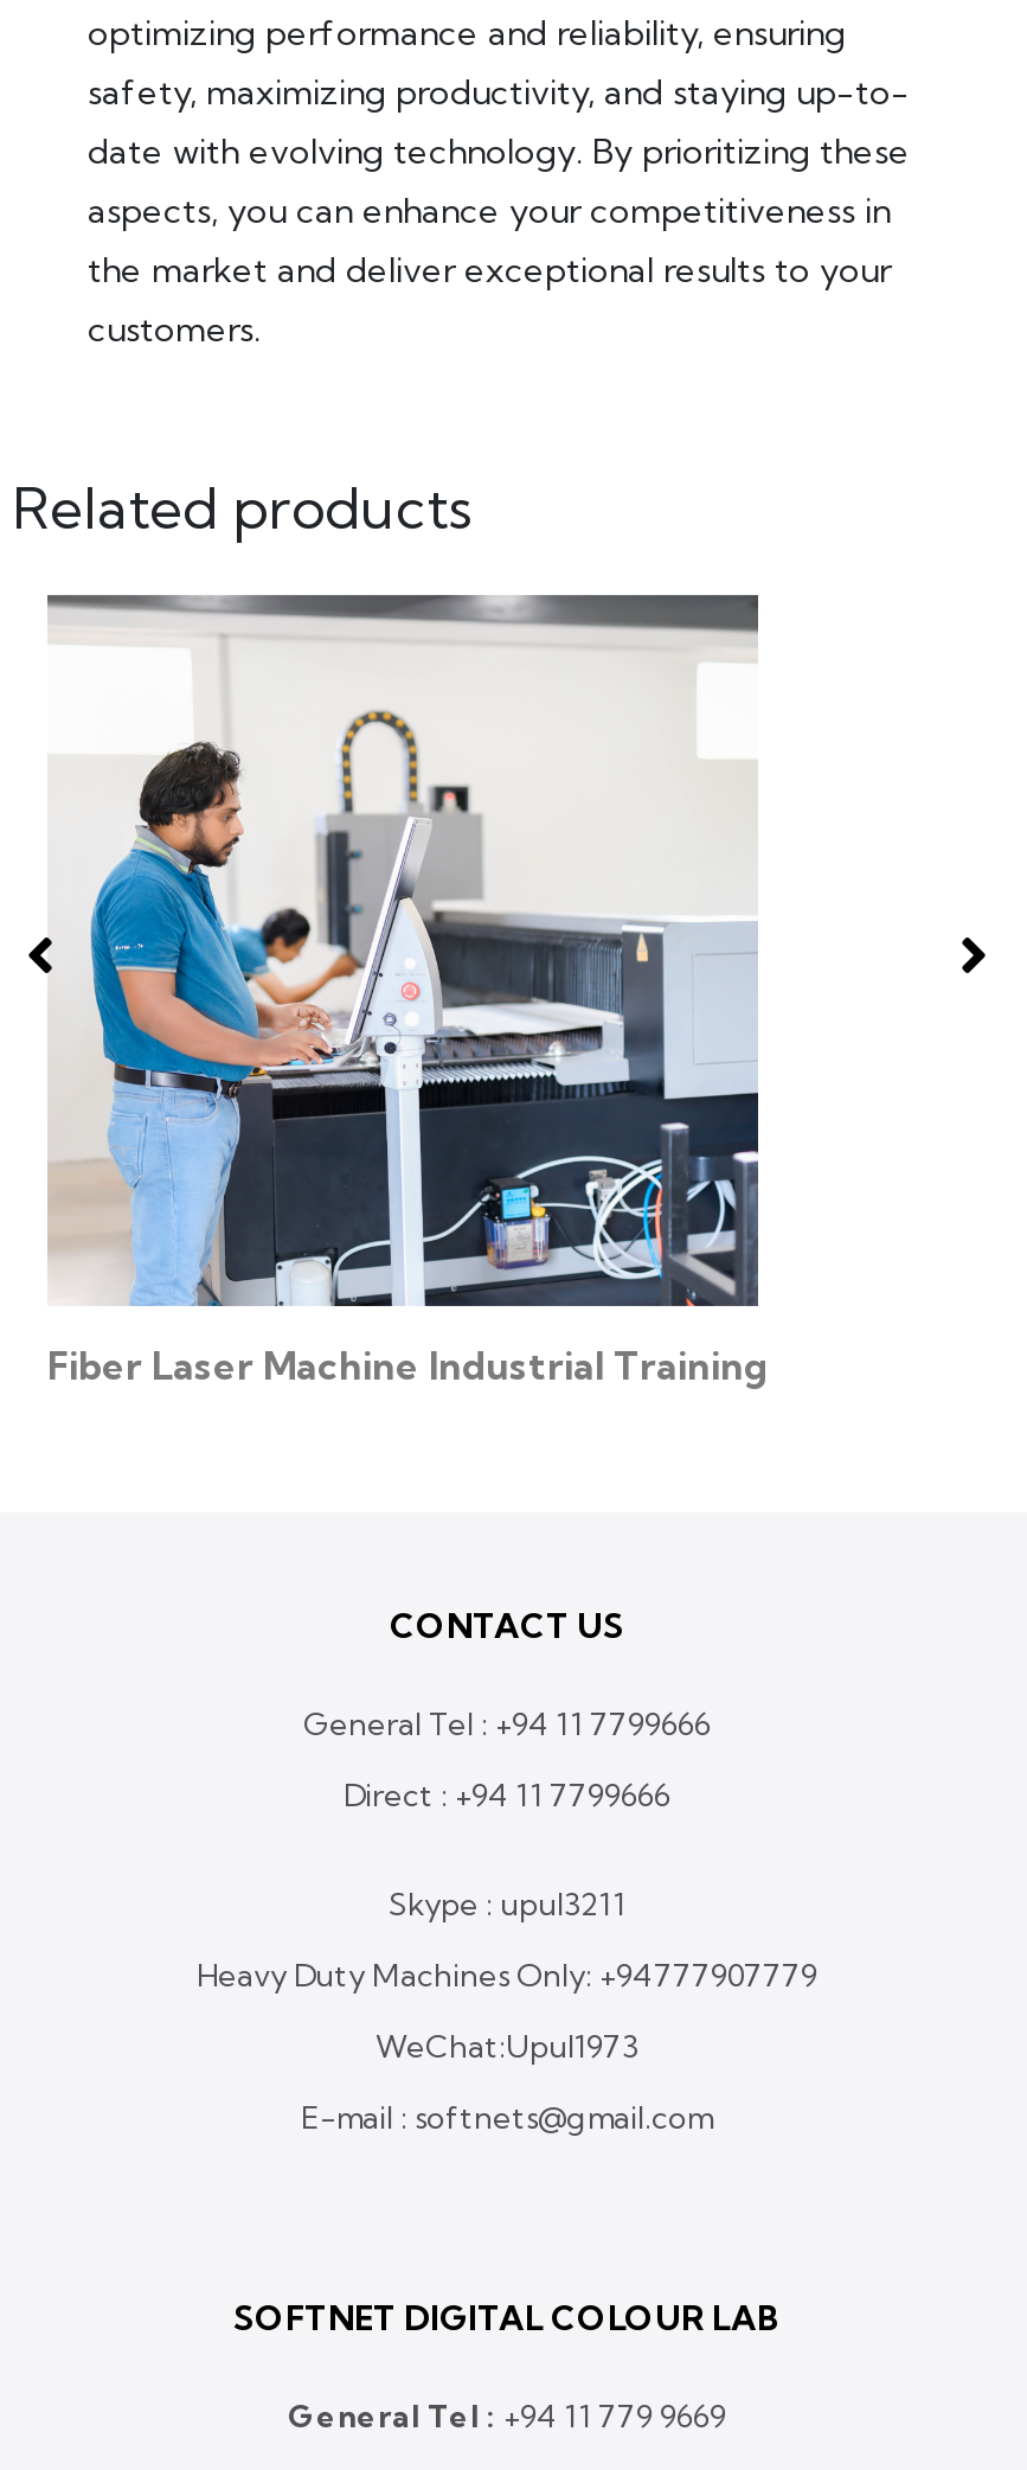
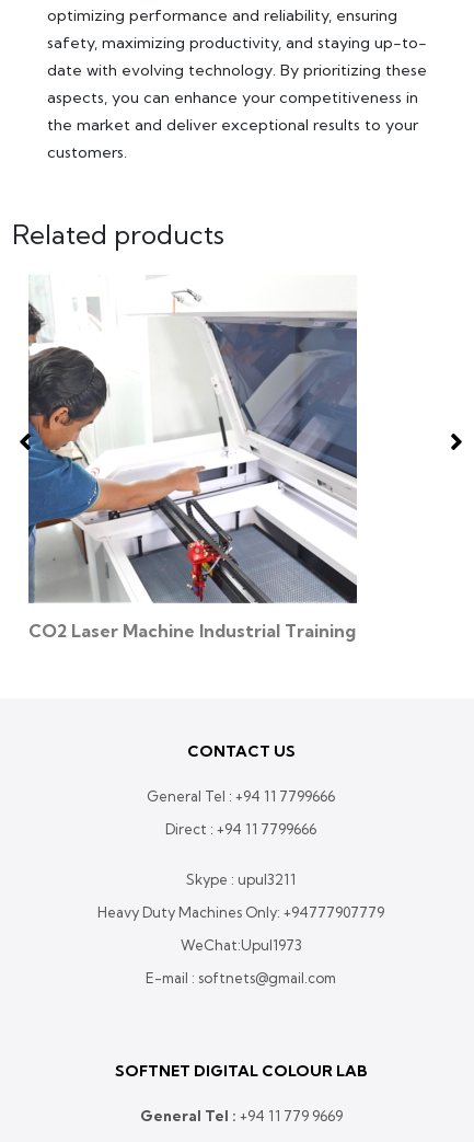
[31,593,768,1388] [image] | Fiber Laser Machine Industrial Training -> [21,275,358,641] [image] | CO2 Laser Machine Industrial Training

